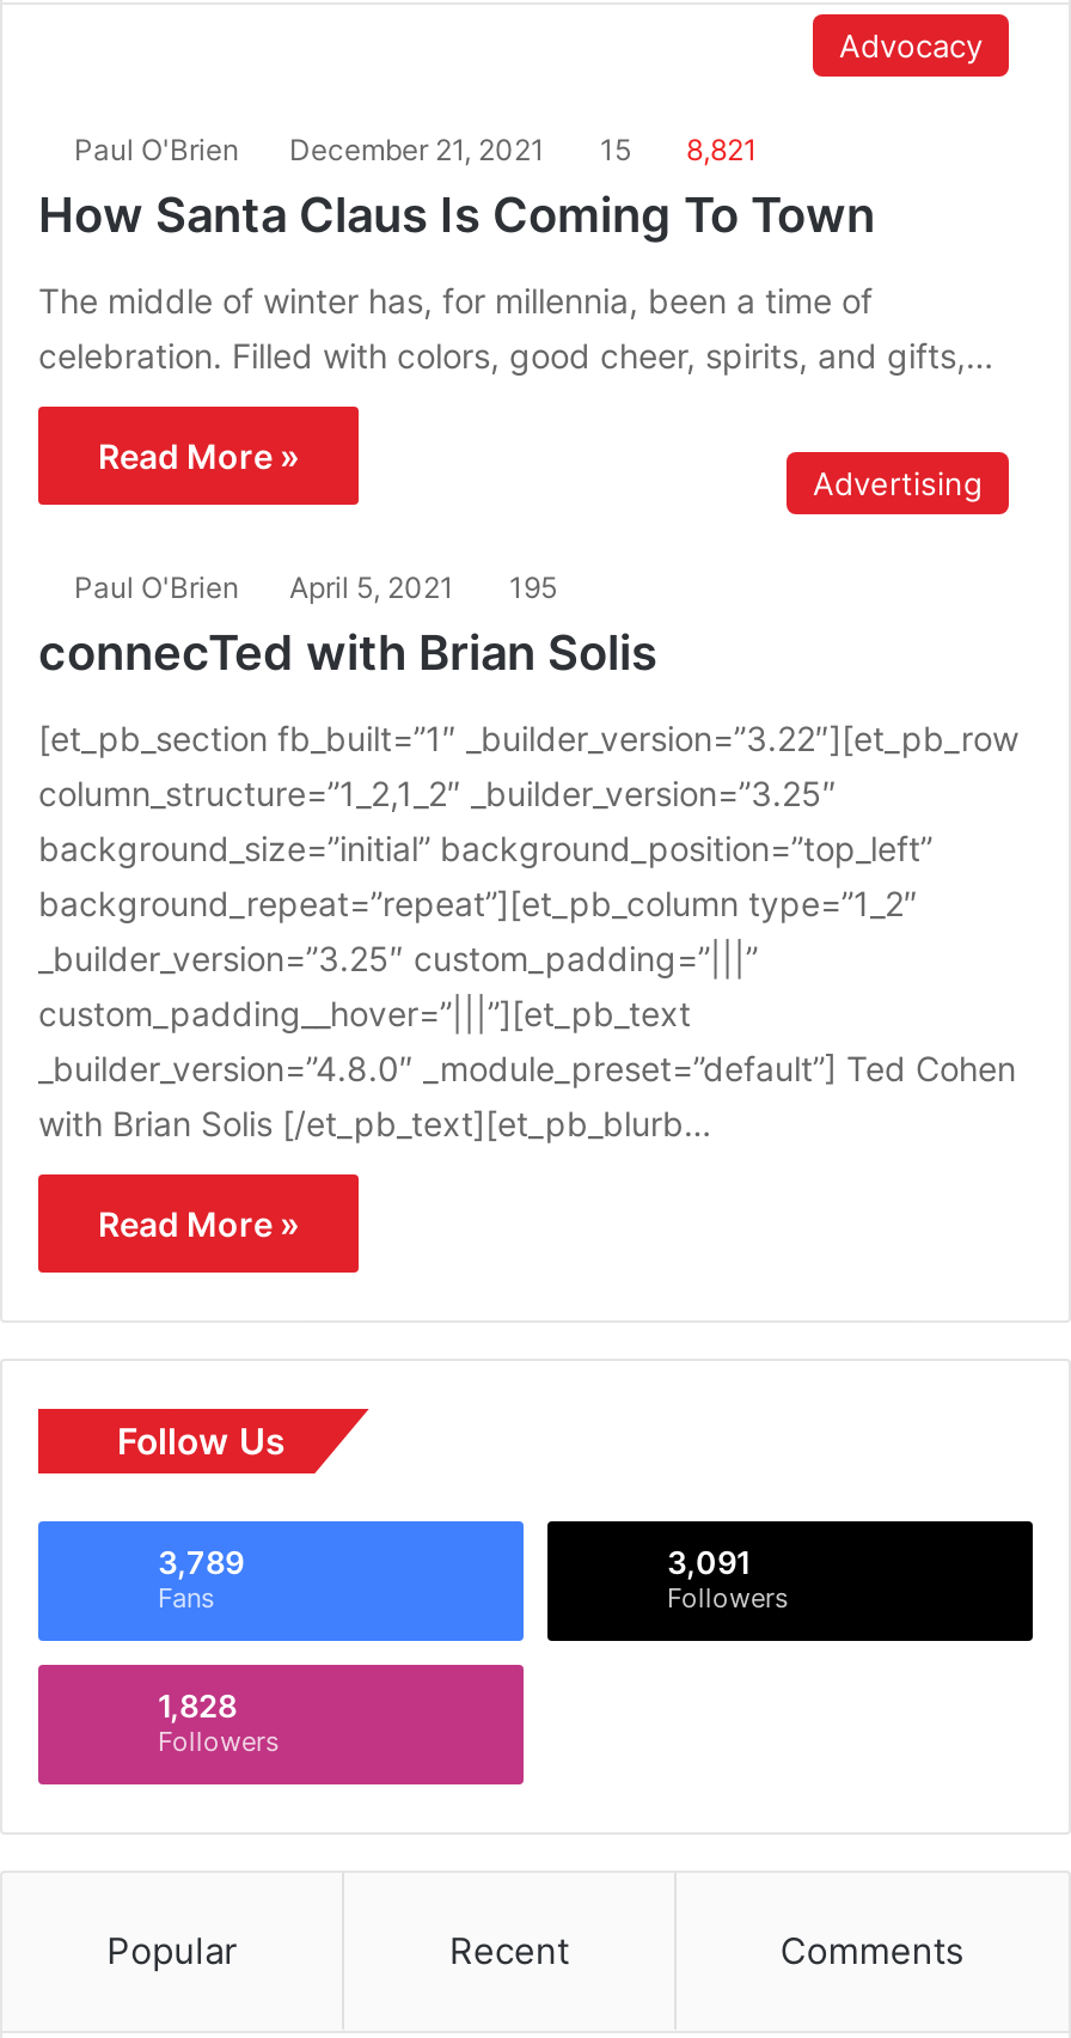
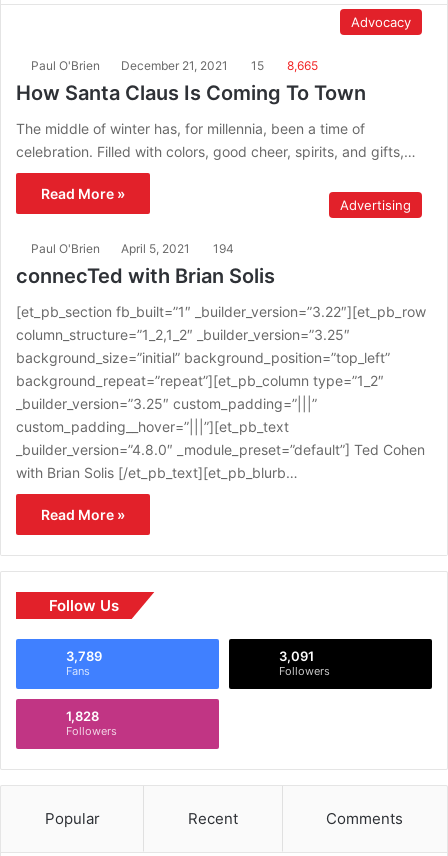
[74,130,758,166] Paul O'Brien December 21, 2021 15 8,821 -> [31,57,318,72] Paul O'Brien December 21, 2021 15 8,665
[74,568,557,604] Paul O'Brien April 5, 2021 195 -> [31,240,234,255] Paul O'Brien April 5, 2021 194

